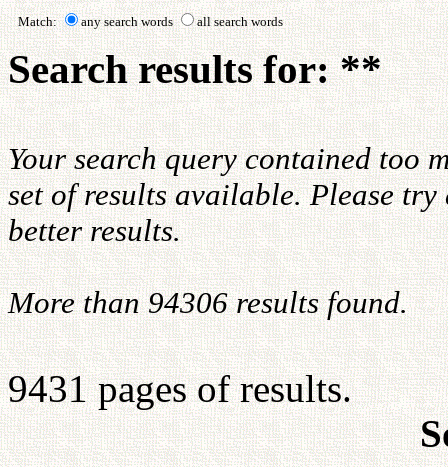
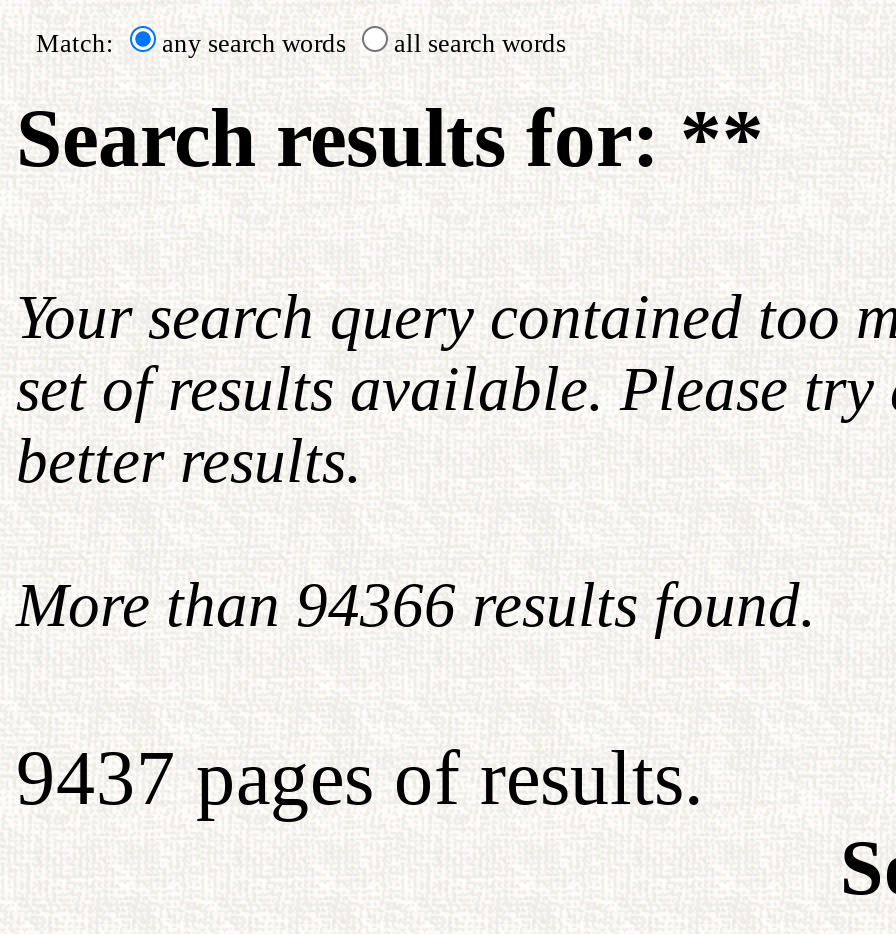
[8,285,408,320] More than 94306 results found. -> [16,570,816,640] More than 94366 results found.
[8,367,352,410] 9431 pages of results. -> [16,734,704,820] 9437 pages of results.

